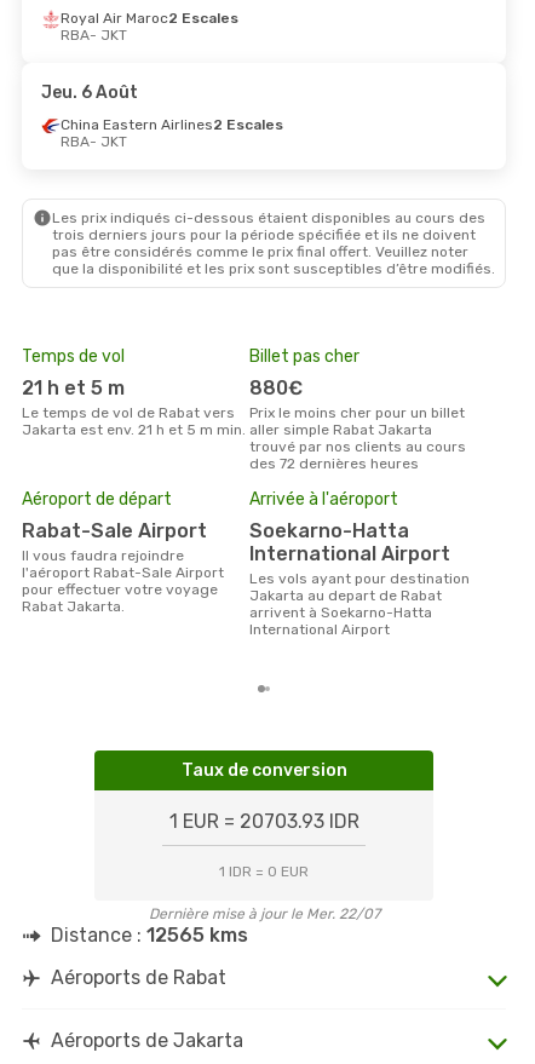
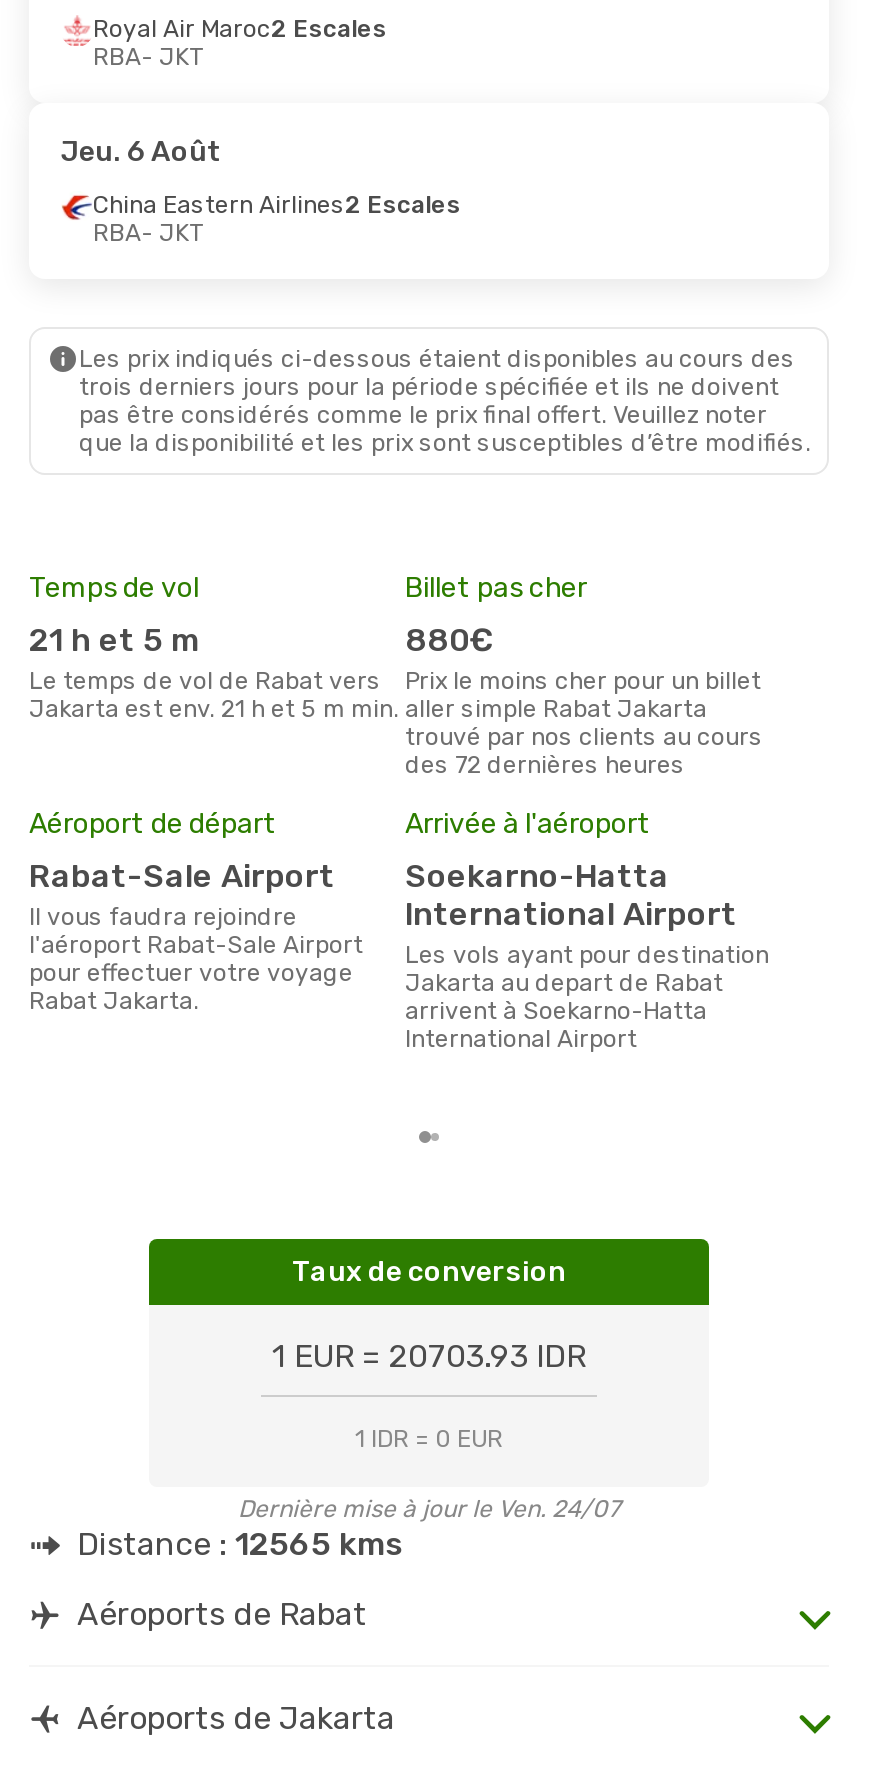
[148,905,379,922] Dernière mise à jour le Mer. 22/07 -> [238,1495,620,1523] Dernière mise à jour le Ven. 24/07

